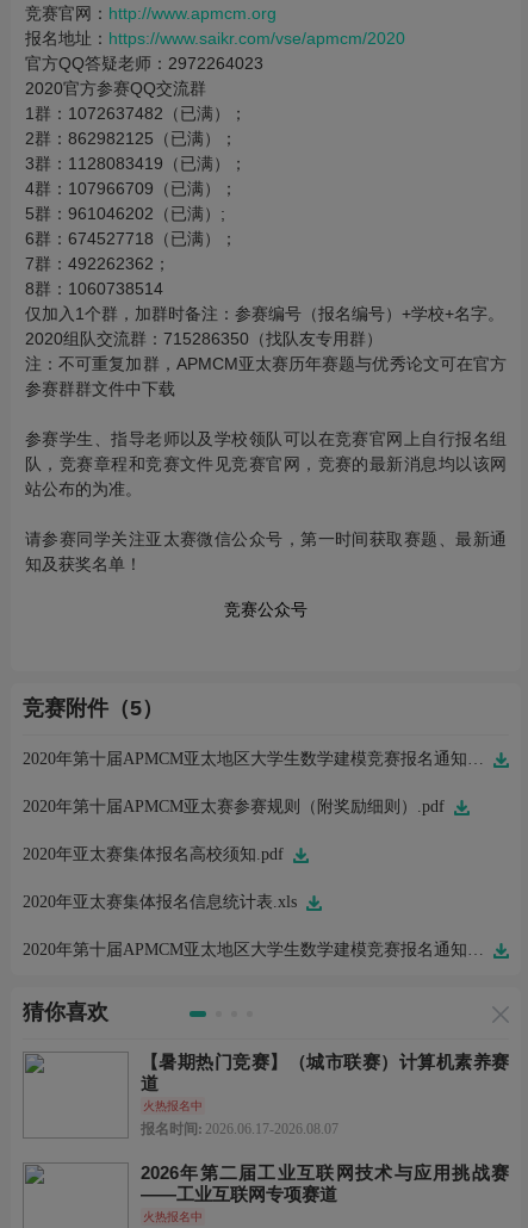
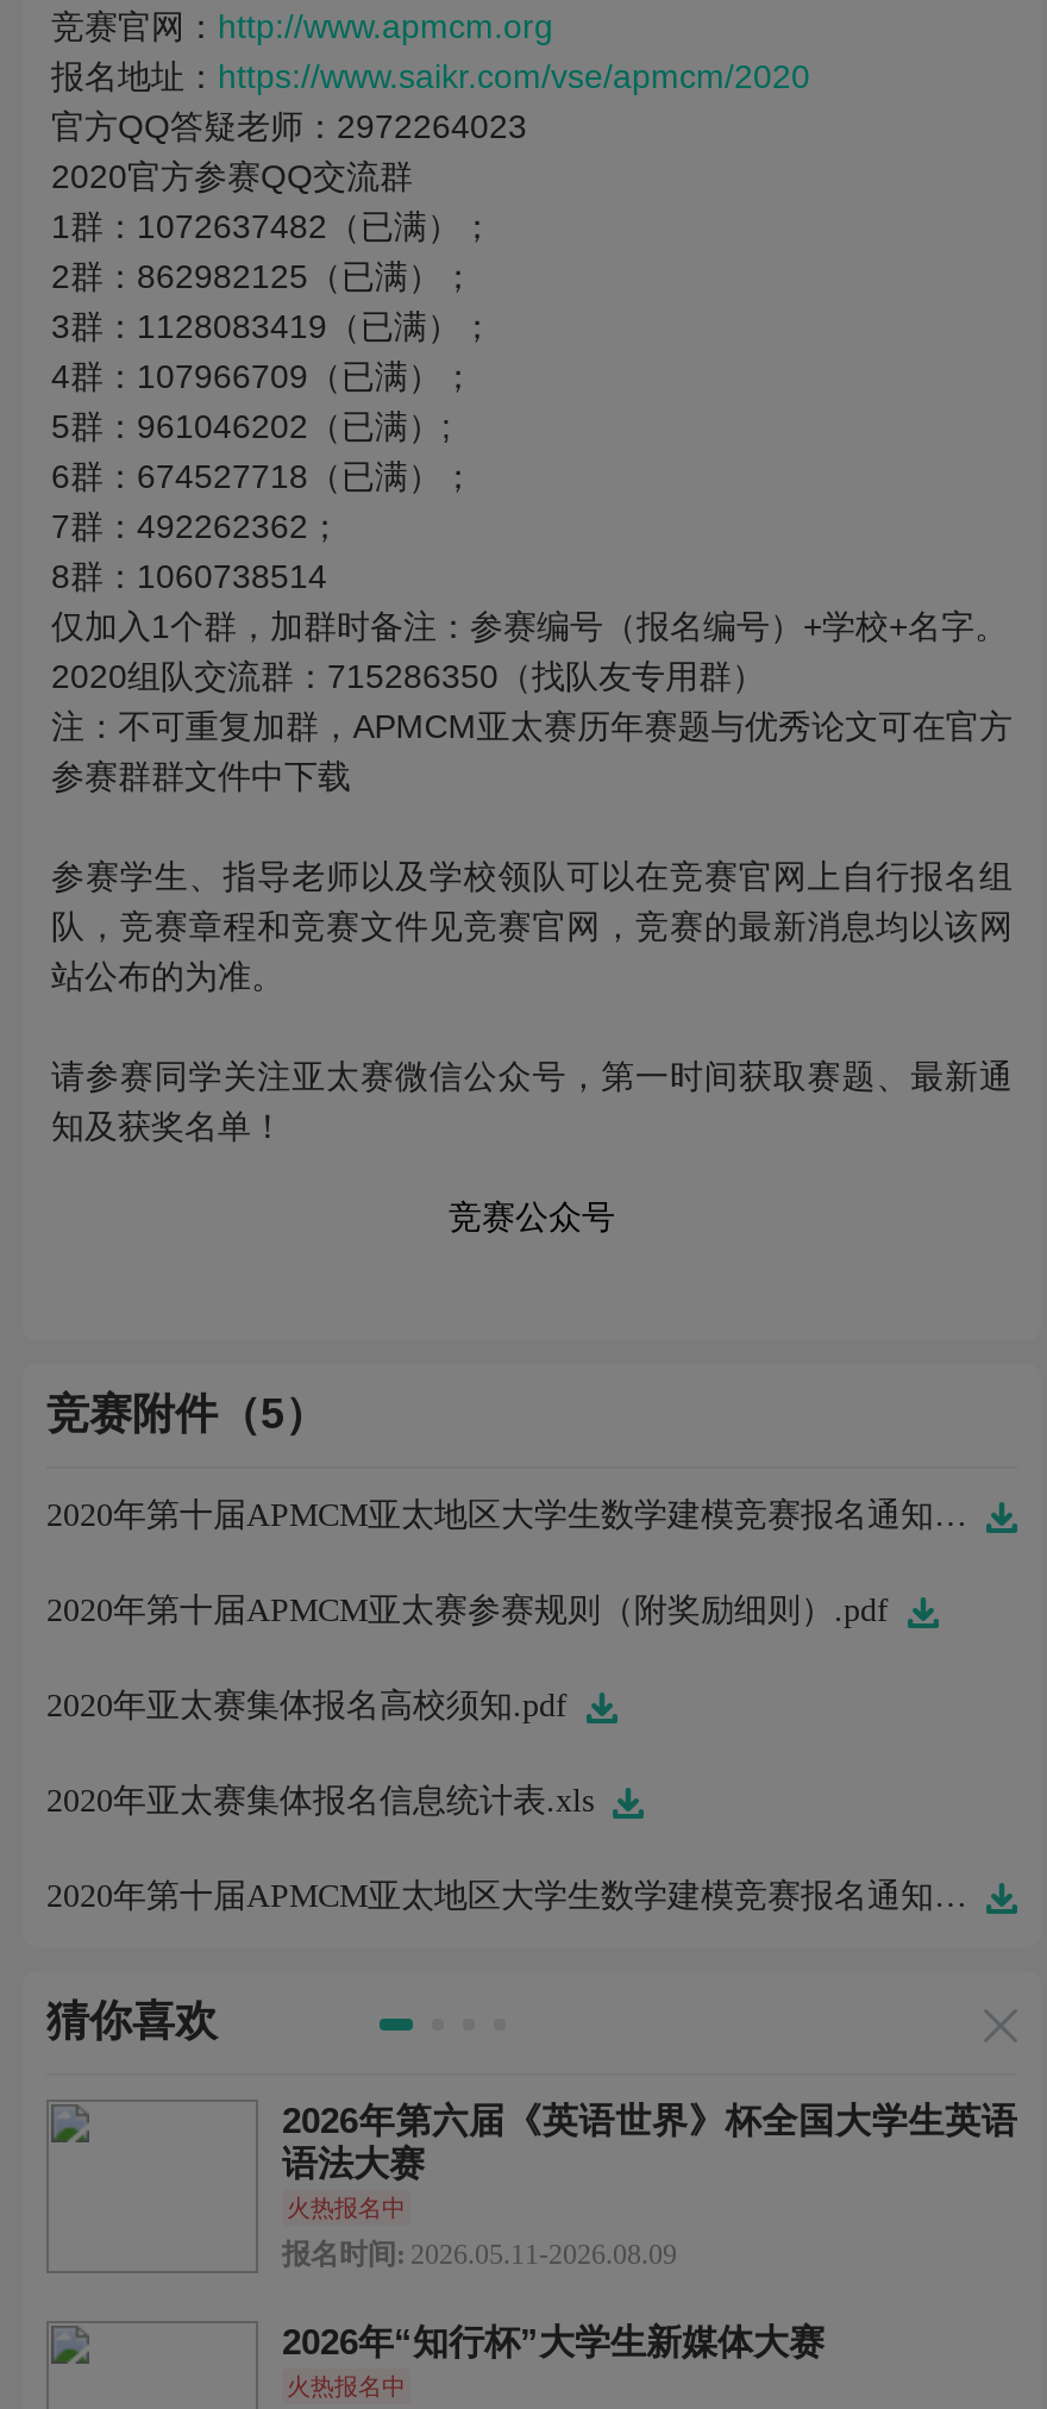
[141,1052,509,1093] 【暑期热门竞赛】（城市联赛）计算机素养赛 | 道 -> [282,2100,1017,2183] 2026年第六届《英语世界》杯全国大学生英语 | 语法大赛
[141,1121,338,1137] 报名时间: 2026.06.17-2026.08.07 -> [282,2238,677,2271] 报名时间: 2026.05.11-2026.08.09
[141,1162,509,1204] 2026年第二届工业互联网技术与应用挑战赛 | ——工业互联网专项赛道 -> [282,2321,825,2361] 2026年“知行杯”大学生新媒体大赛

